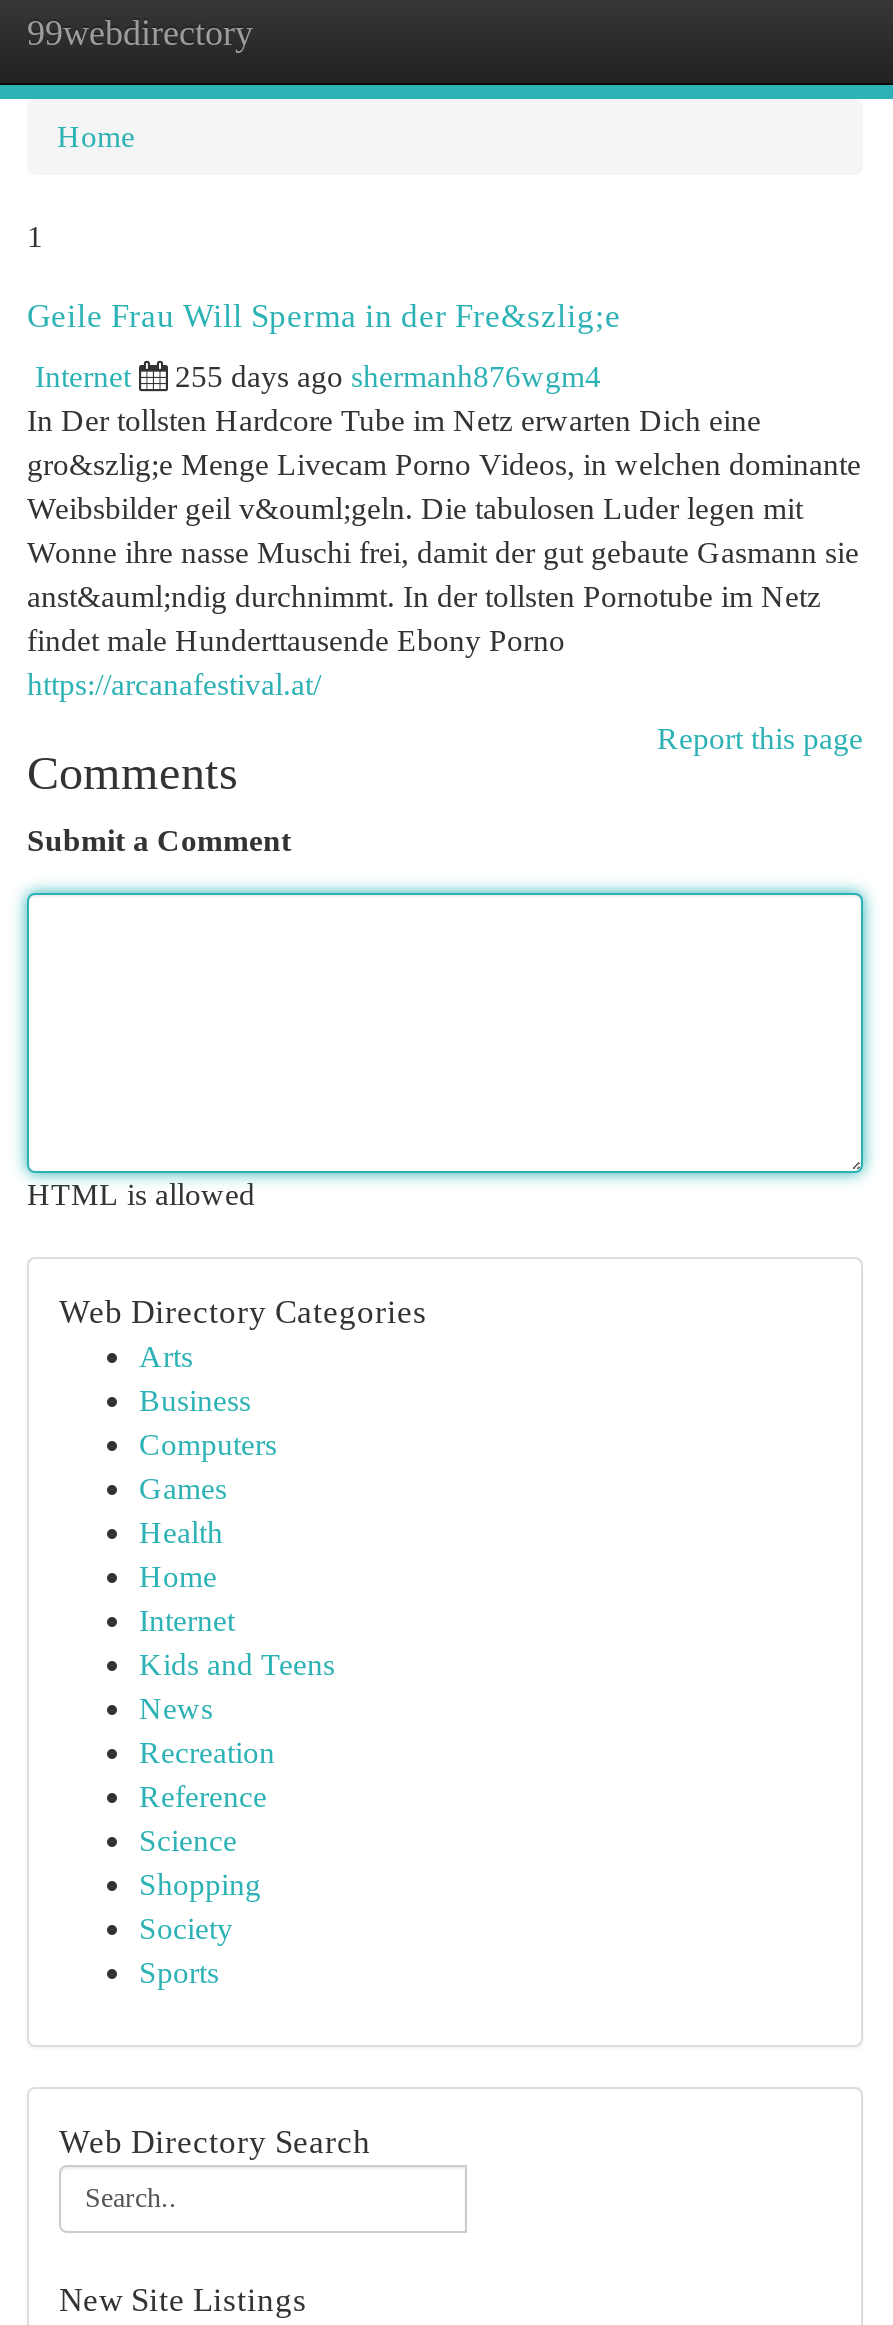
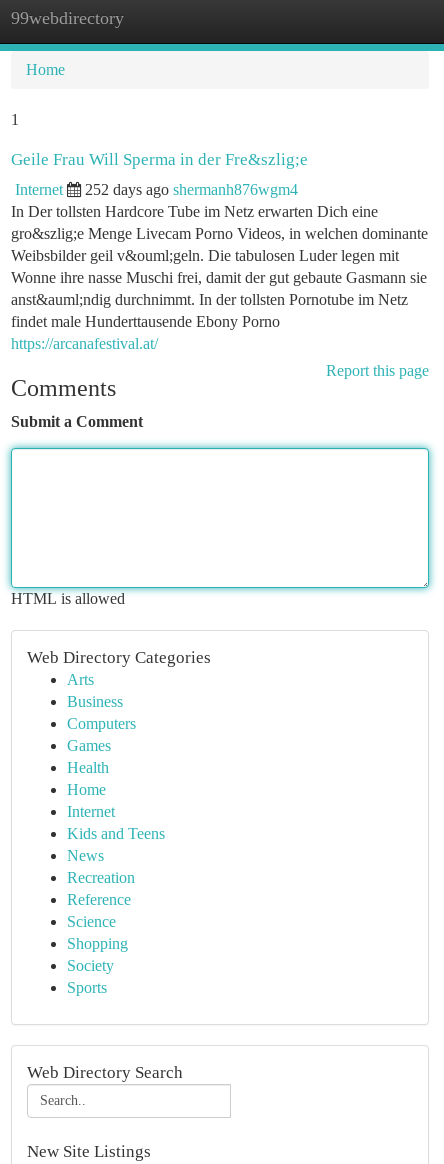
[175,359,601,393] 255 days ago shermanh876wgm4 -> [85,181,298,198] 252 days ago shermanh876wgm4

